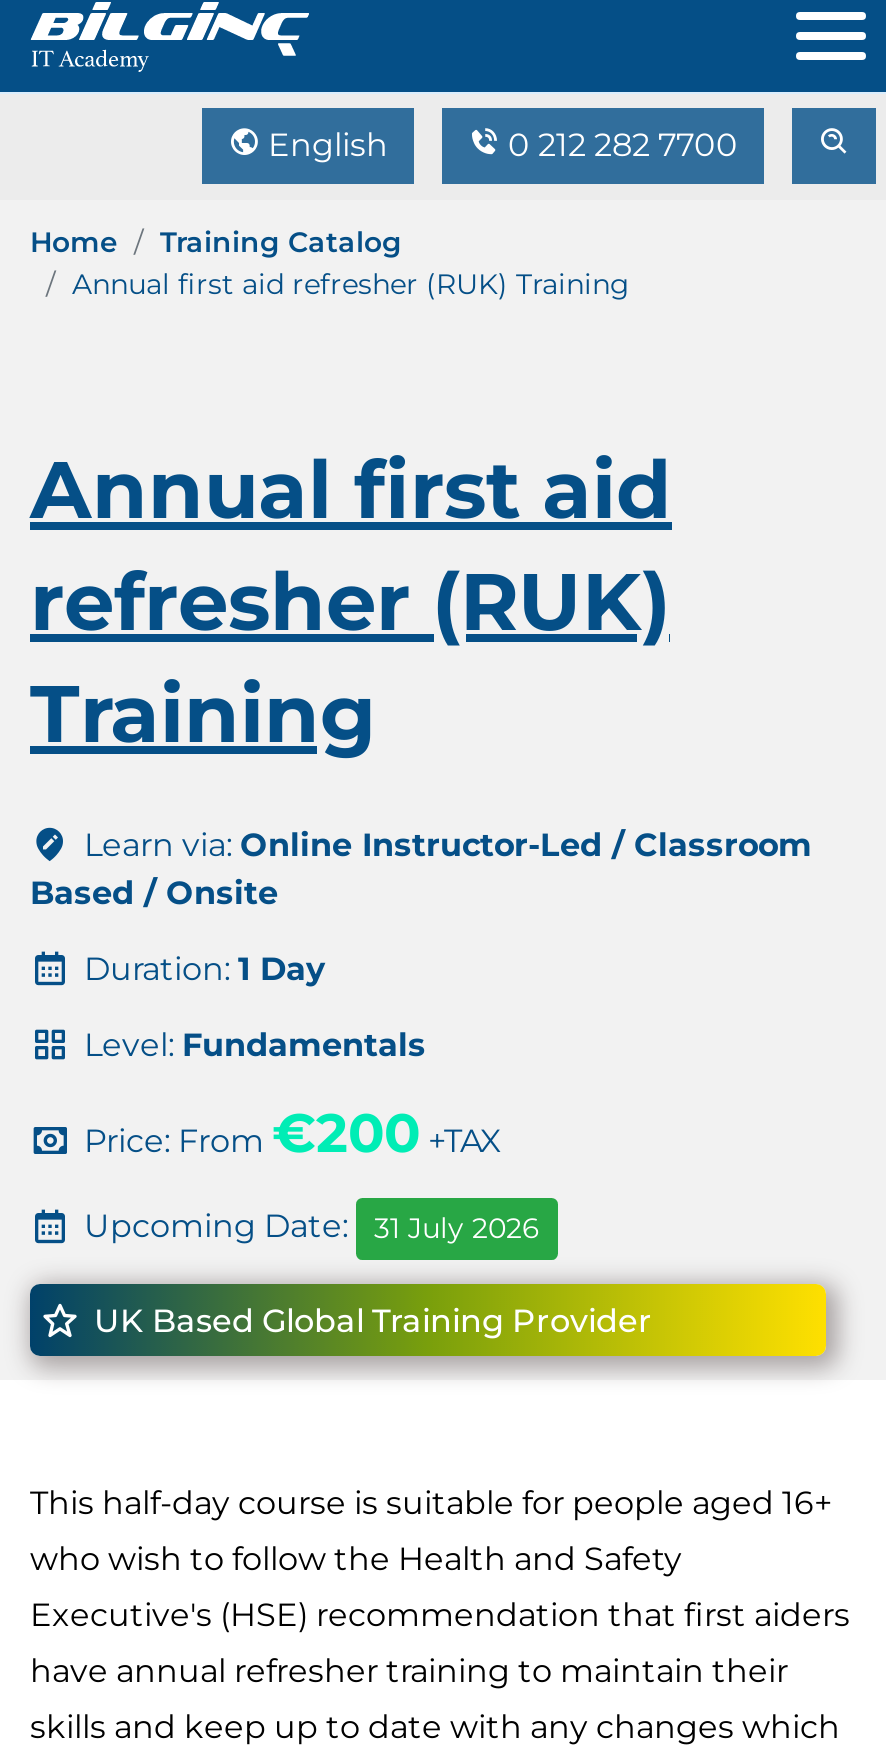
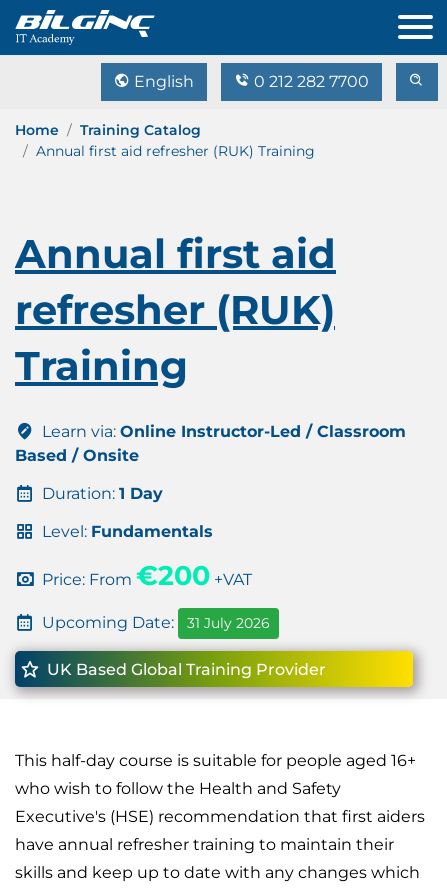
[76,1100,502,1166] Price: From €200 +TAX -> [38,559,252,592] Price: From €200 +VAT

